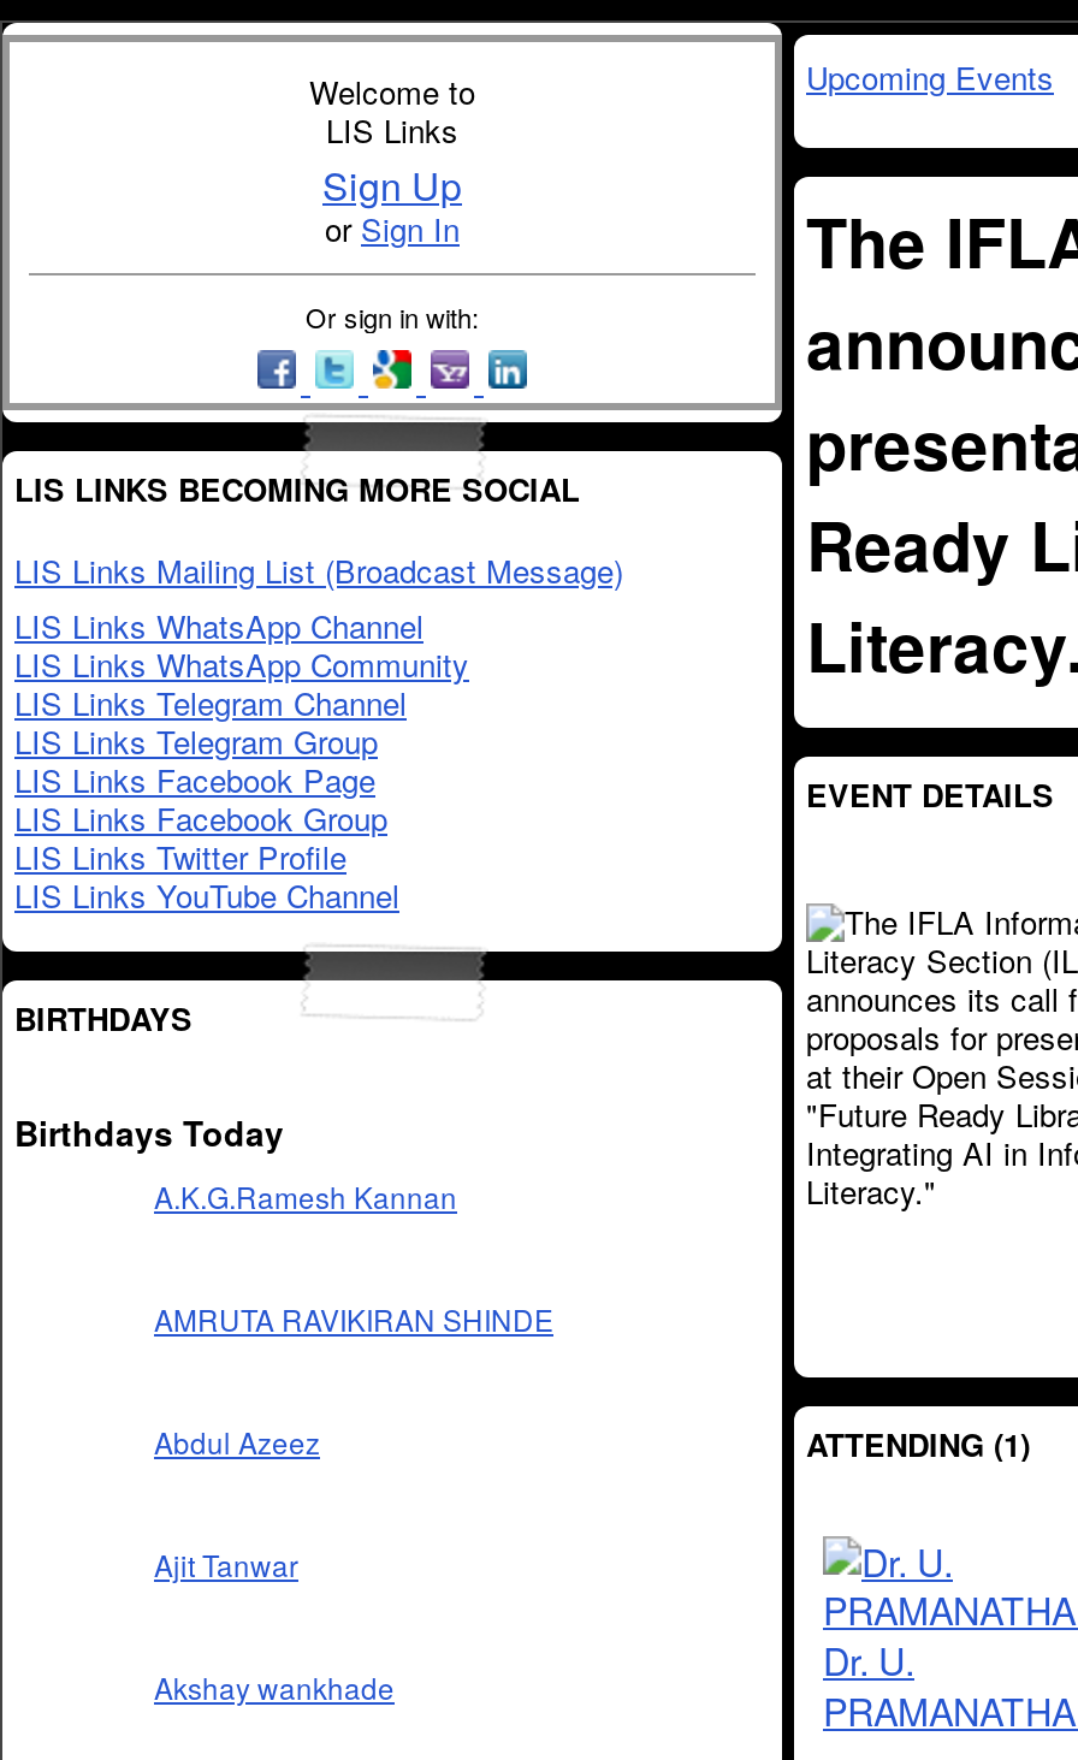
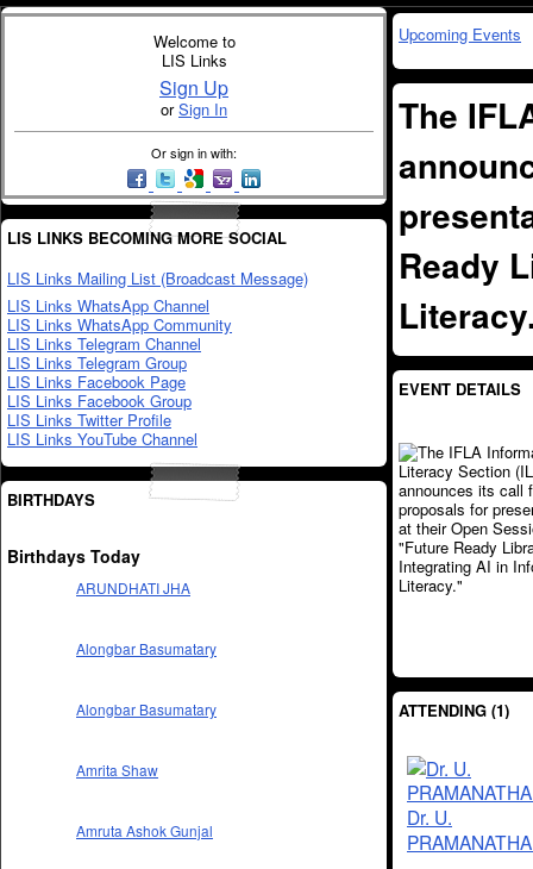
[154,1176,457,1216] A.K.G.Ramesh Kannan -> [76,577,190,598] ARUNDHATI JHA
[154,1298,553,1339] AMRUTA RAVIKIRAN SHINDE -> [76,638,217,658] Alongbar Basumatary
[154,1421,320,1462] Abdul Azeez -> [76,699,217,719] Alongbar Basumatary
[154,1544,298,1585] Ajit Tanwar -> [76,760,158,780] Amrita Shaw
[154,1666,395,1707] Akshay wankhade -> [76,820,213,841] Amruta Ashok Gunjal

